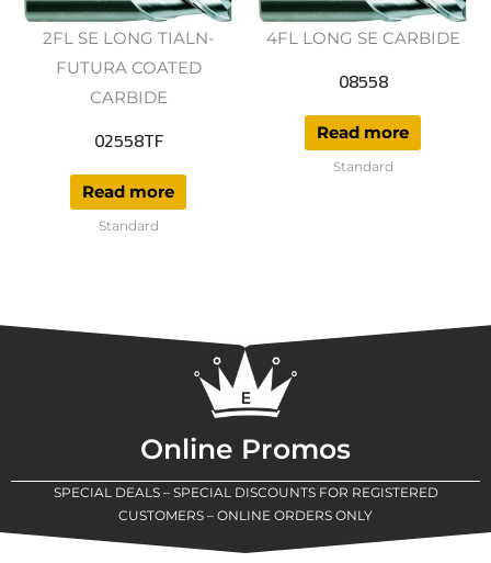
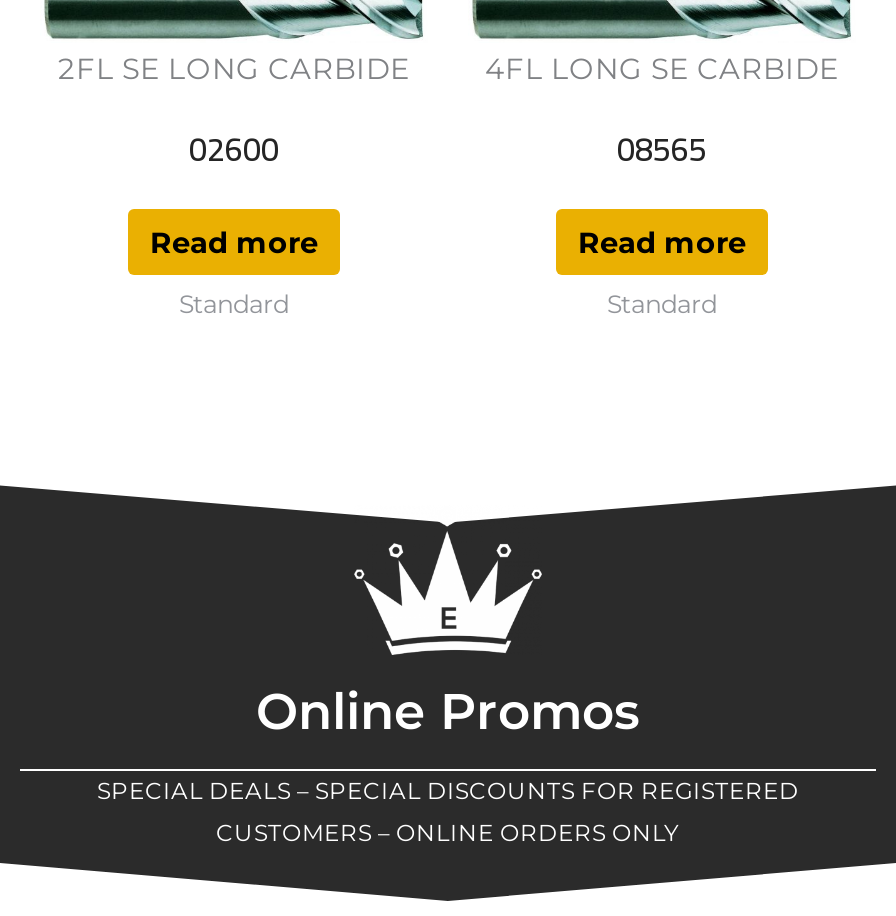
[42,28,214,157] 2FL SE LONG TIALN- | FUTURA COATED | CARBIDE | 02558TF -> [58,51,410,179] 2FL SE LONG CARBIDE | 02600
[338,65,387,98] 08558 -> [617,119,707,179] 08565

